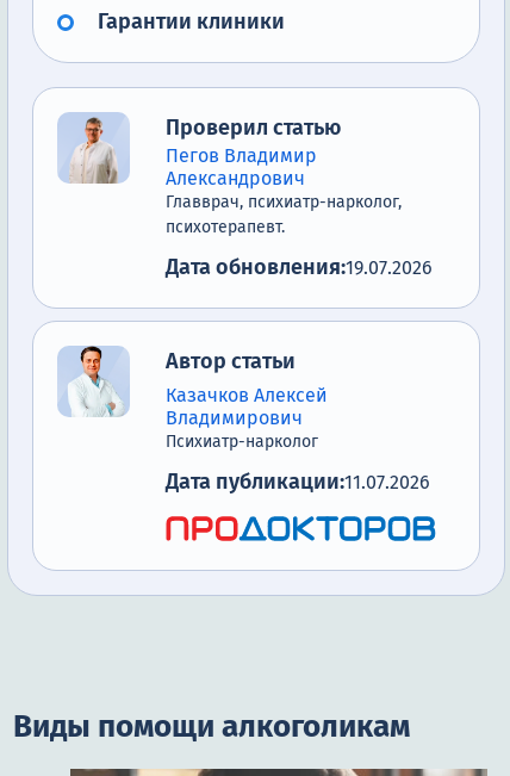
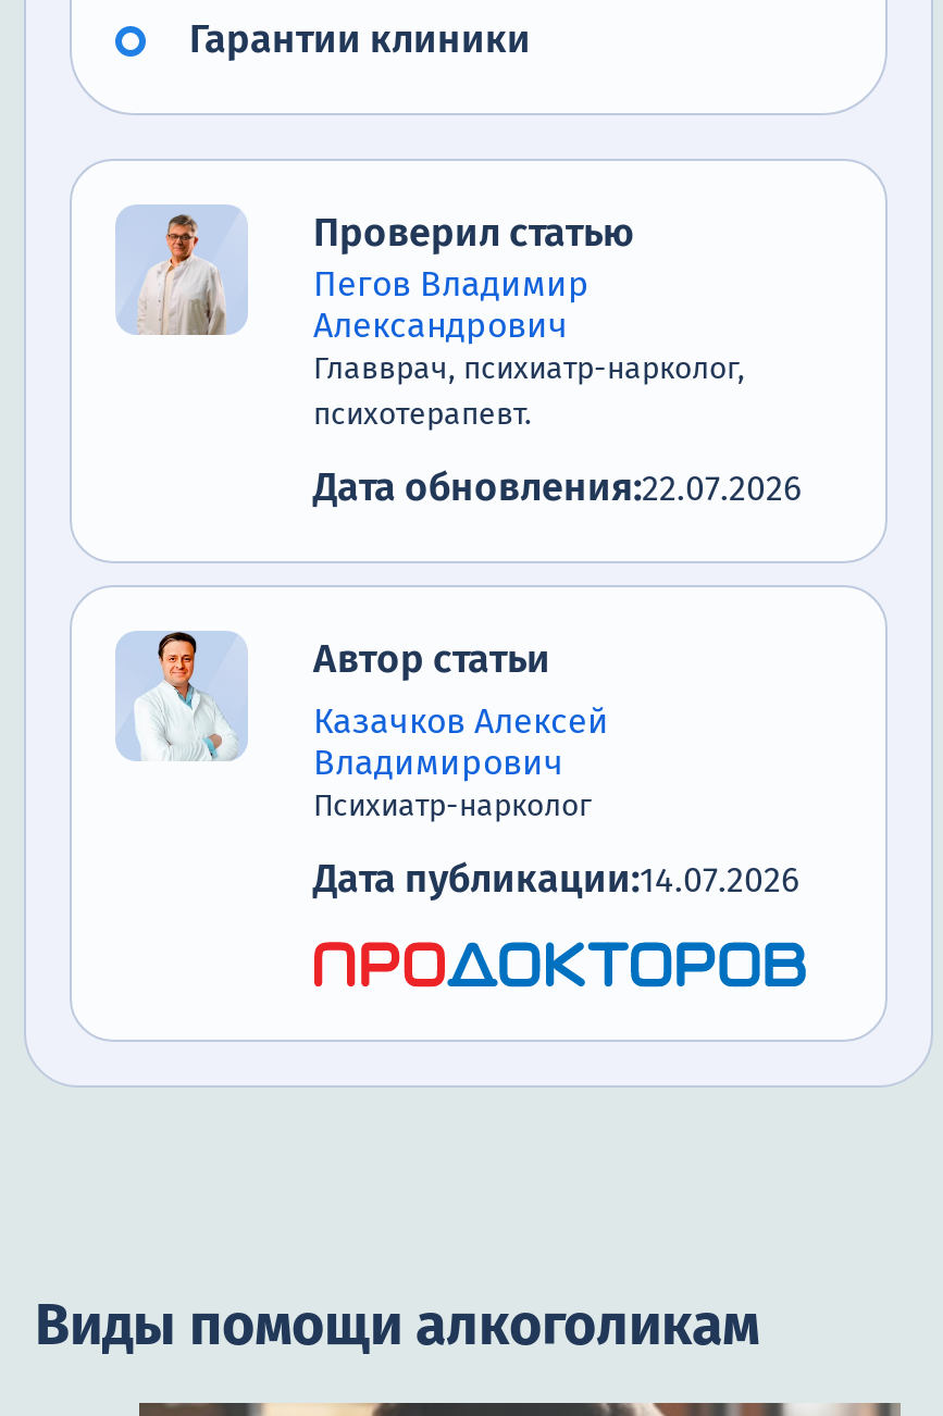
[166,254,433,281] Дата обновления:19.07.2026 -> [313,464,803,512] Дата обновления:22.07.2026
[166,469,430,495] Дата публикации:11.07.2026 -> [313,856,801,904] Дата публикации:14.07.2026

